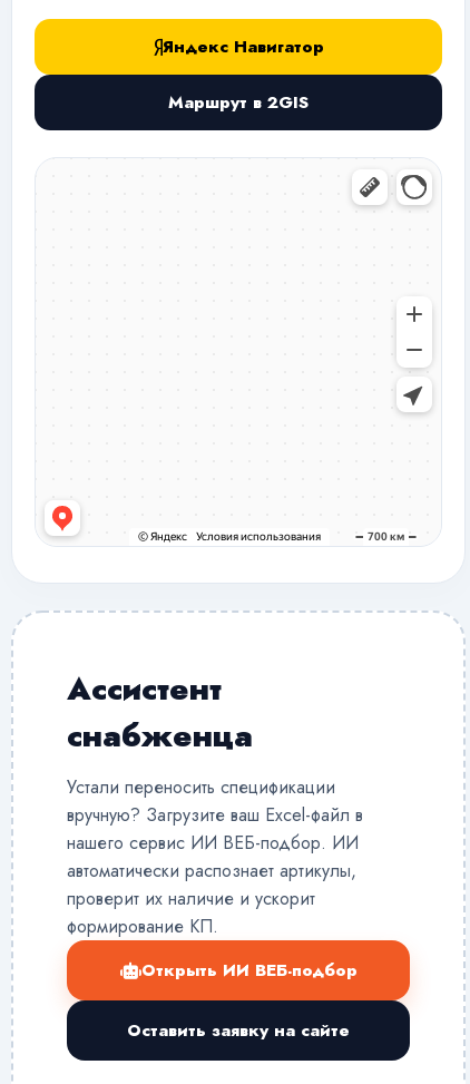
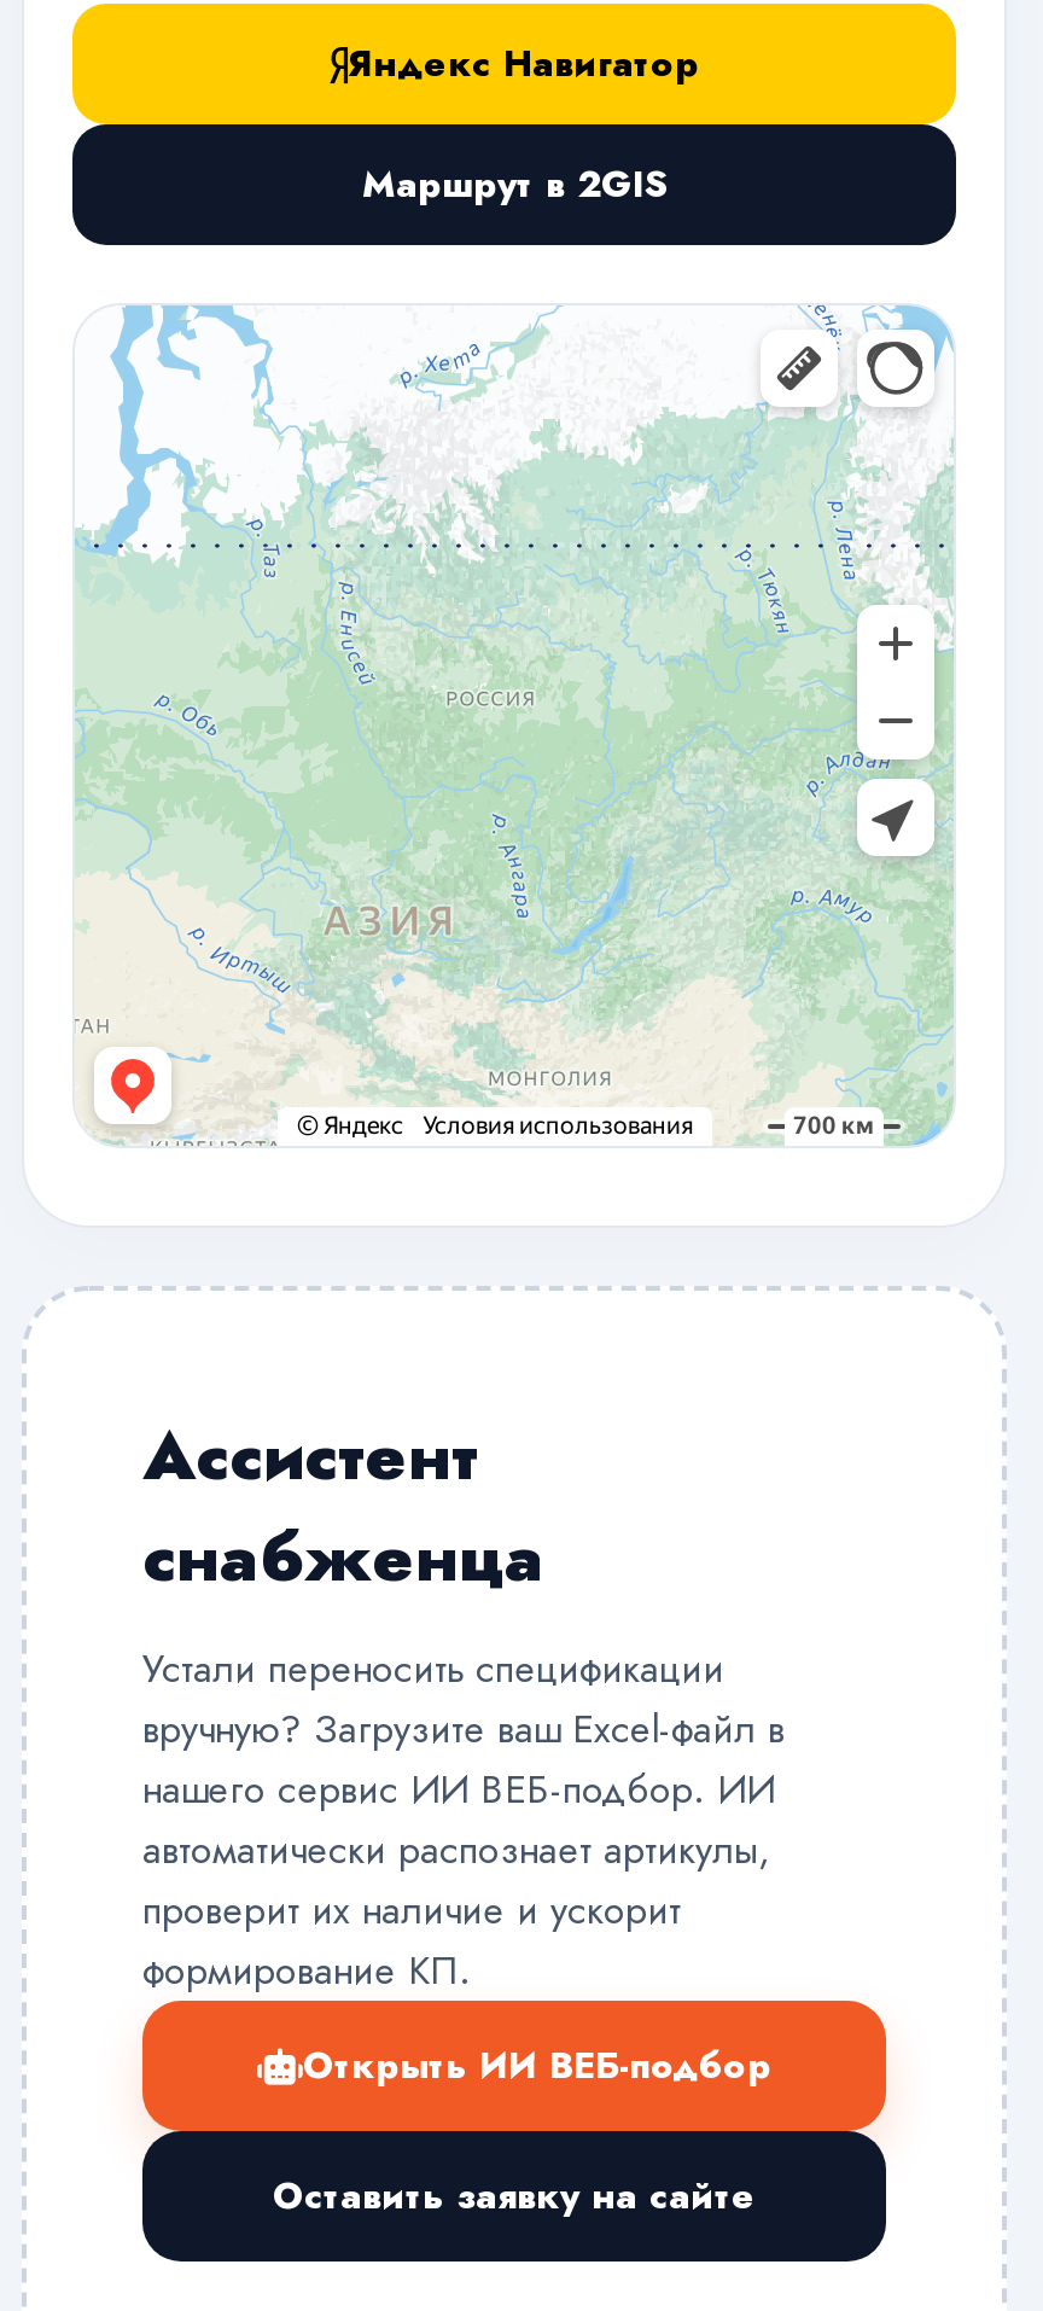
none -> [75,303,954,1146] [image]

